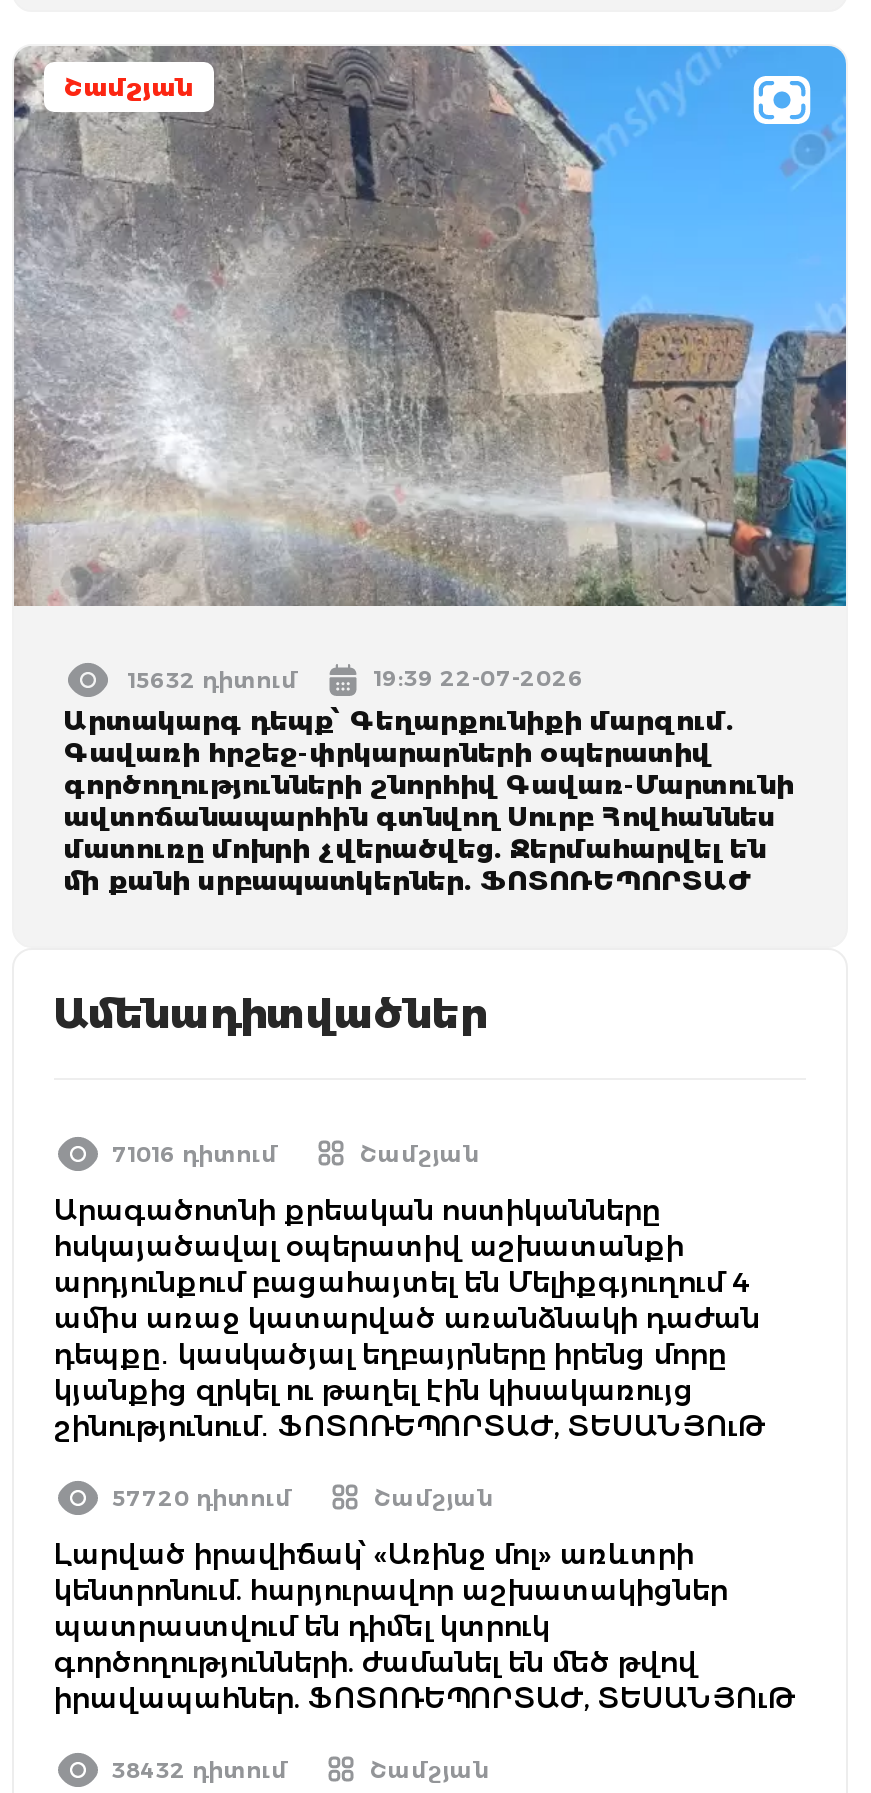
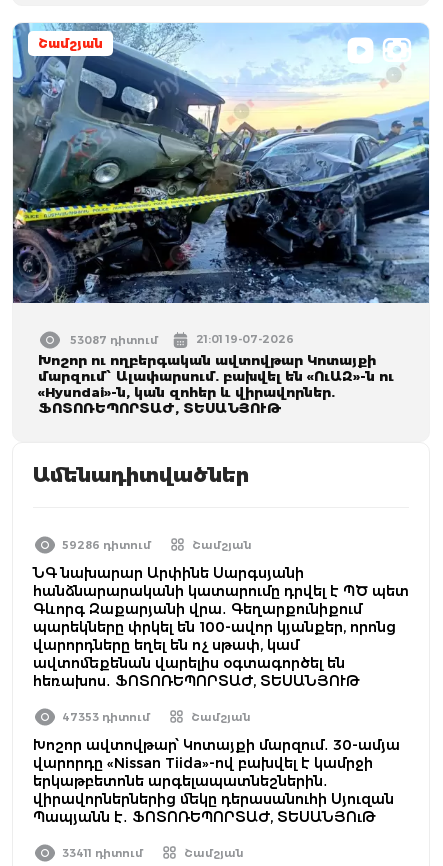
[12,44,848,895] [image] | 15632 դիտում | 19:39 22-07-2026 | Արտակարգ դեպք՝ Գեղարքունիքի մարզում. | Գավառի հրշեջ-փրկարարների օպերատիվ | գործողությունների շնորհիվ Գավառ-Մարտունի | ավտոճանապարհին գտնվող Սուրբ Հովհաննես | մատուռը մոխրի չվերածվեց. Ջերմահարվել են | մի քանի սրբապատկերներ. ՖՈՏՈՌԵՊՈՐՏԱԺ -> [12,23,430,416] [image] | 53087 դիտում | 21:01 19-07-2026 | Խոշոր ու ողբերգական ավտովթար Կոտայքի | մարզում՝ Ալափարսում. բախվել են «ՈւԱԶ»-ն ու | «Hyundai»-ն, կան զոհեր և վիրավորներ. | ՖՈՏՈՌԵՊՈՐՏԱԺ, ՏԵՍԱՆՅՈՒԹ
[112,1139,278,1167] 71016 դիտում -> [62,538,151,552] 59286 դիտում
[54,1191,766,1443] Արագածոտնի քրեական ոստիկանները | հսկայածավալ օպերատիվ աշխատանքի | արդյունքում բացահայտել են Մելիքգյուղում 4 | ամիս առաջ կատարված առանձնակի դաժան | դեպքը․ կասկածյալ եղբայրները իրենց մորը | կյանքից զրկել ու թաղել էին կիսակառույց | շինությունում․ ՖՈՏՈՌԵՊՈՐՏԱԺ, ՏԵՍԱՆՅՈւԹ -> [33,564,409,690] ՆԳ նախարար Արփինե Սարգսյանի | հանձնարարականի կատարումը դրվել է ՊԾ պետ | Գևորգ Զաքարյանի վրա․ Գեղարքունիքում | պարեկները փրկել են 100-ավոր կյանքեր, որոնց | վարորդները եղել են ոչ սթափ, կամ | ավտոմեքենան վարելիս օգտագործել են | հեռախոս․ ՖՈՏՈՌԵՊՈՐՏԱԺ, ՏԵՍԱՆՅՈՒԹ
[112,1483,292,1511] 57720 դիտում -> [62,710,150,724] 47353 դիտում
[54,1535,796,1715] Լարված իրավիճակ՝ «Առինջ մոլ» առևտրի | կենտրոնում. հարյուրավոր աշխատակիցներ | պատրաստվում են դիմել կտրուկ | գործողությունների. ժամանել են մեծ թվով | իրավապահներ. ՖՈՏՈՌԵՊՈՐՏԱԺ, ՏԵՍԱՆՅՈւԹ -> [33,736,400,826] Խոշոր ավտովթար՝ Կոտայքի մարզում․ 30-ամյա | վարորդը «Nissan Tiida»-ով բախվել է կամրջի | երկաթբետոնե արգելապատնեշներին․ | վիրավորներներից մեկը դերասանուհի Սյուզան | Պապյանն է․ ՖՈՏՈՌԵՊՈՐՏԱԺ, ՏԵՍԱՆՅՈւԹ
[112,1755,288,1783] 38432 դիտում -> [62,846,143,860] 33411 դիտում

